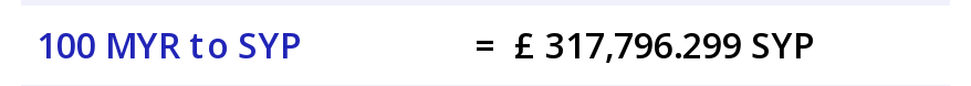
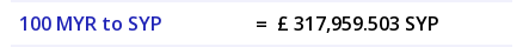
[474,21,815,69] = £ 317,796.299 SYP -> [256,11,439,36] = £ 317,959.503 SYP

